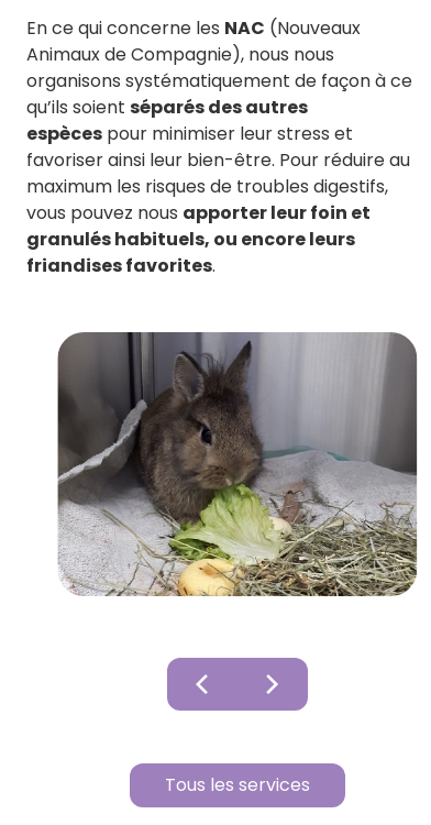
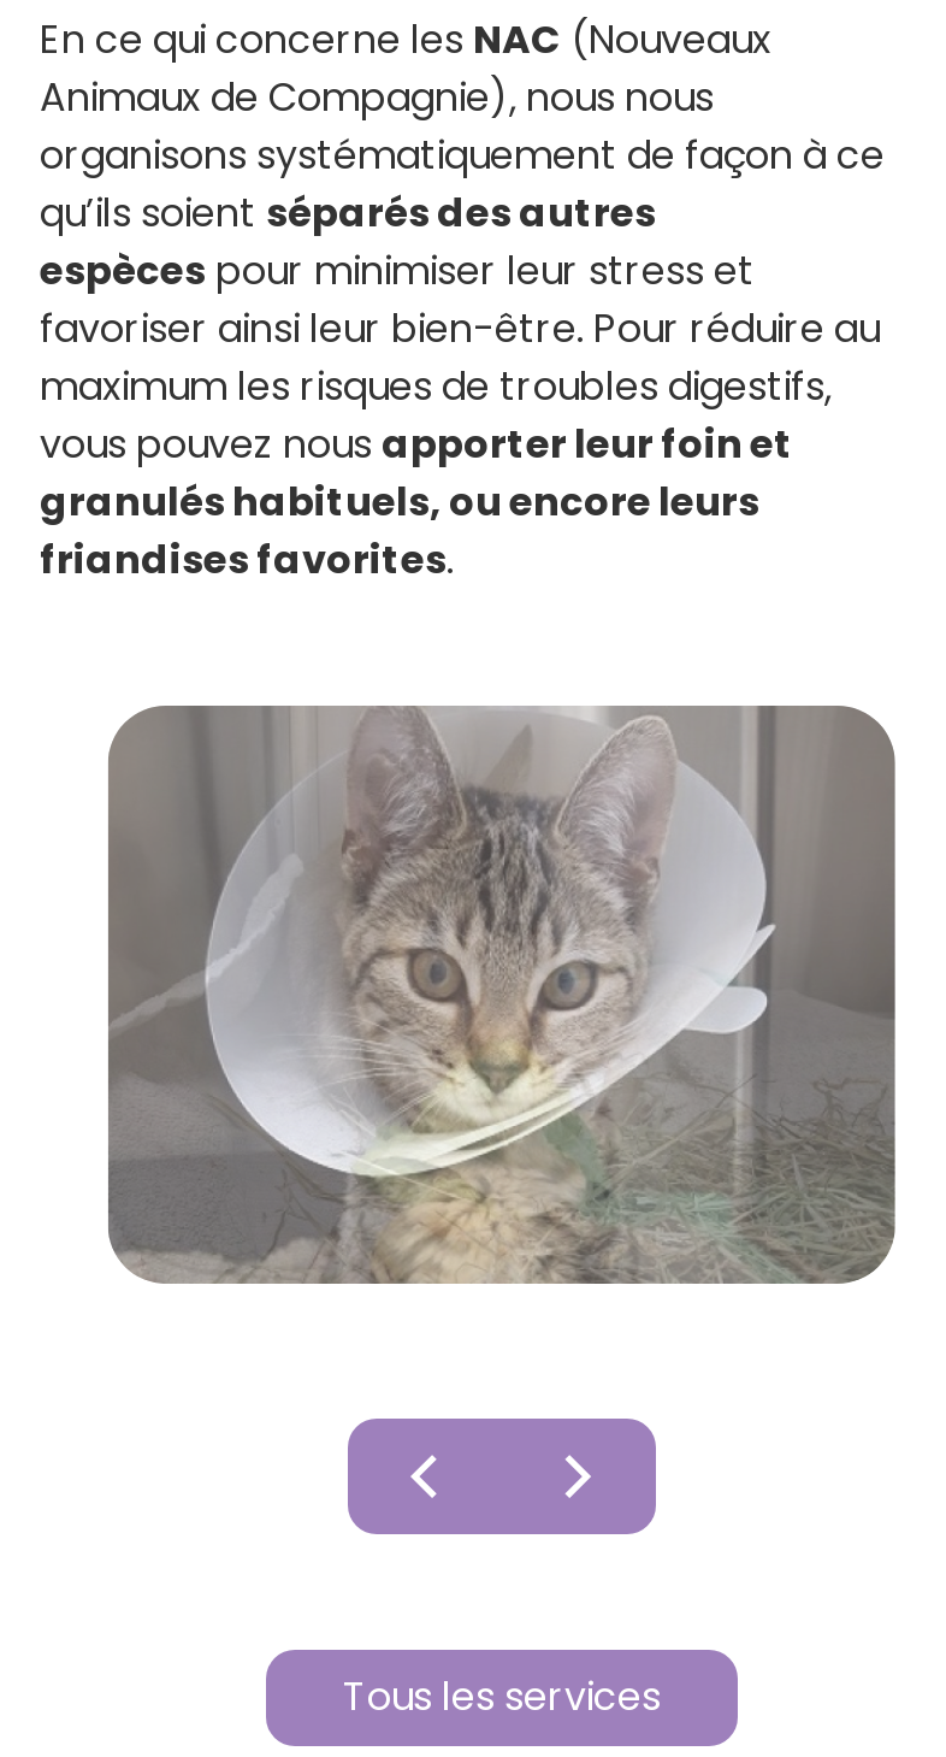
[58,332,417,596] [image] -> [107,703,897,1286] [image]

